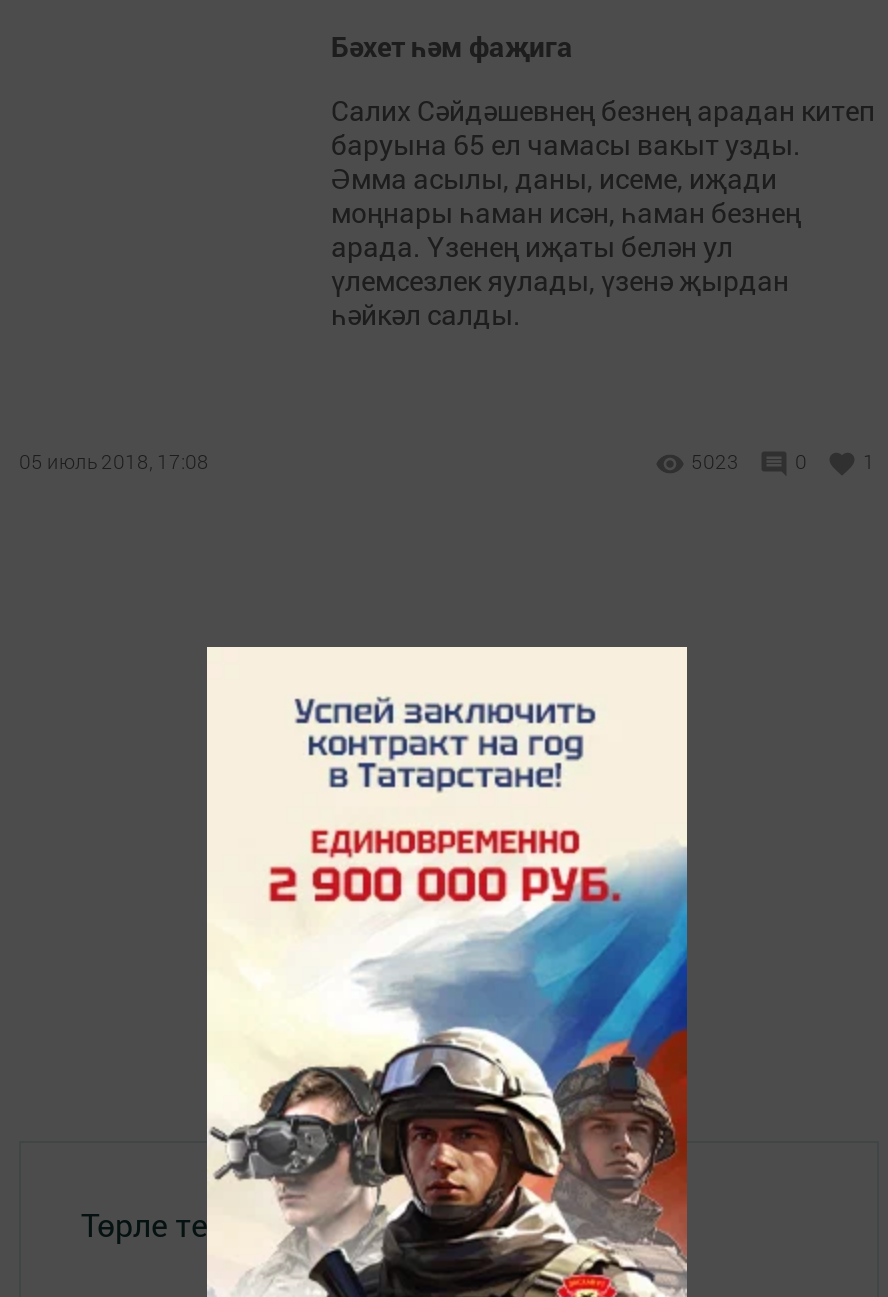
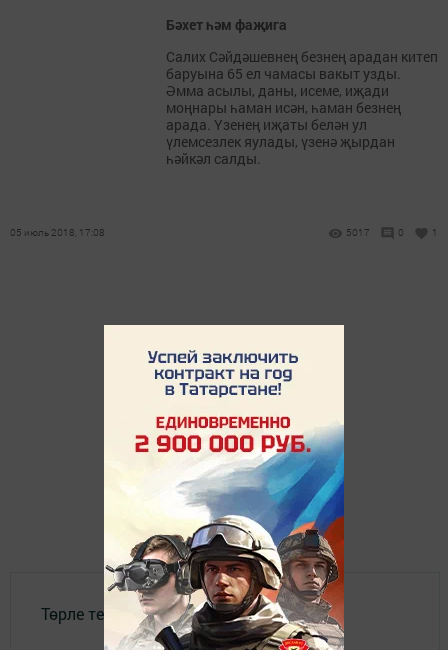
[691,450,739,476] 5023 -> [346,226,370,239] 5017

